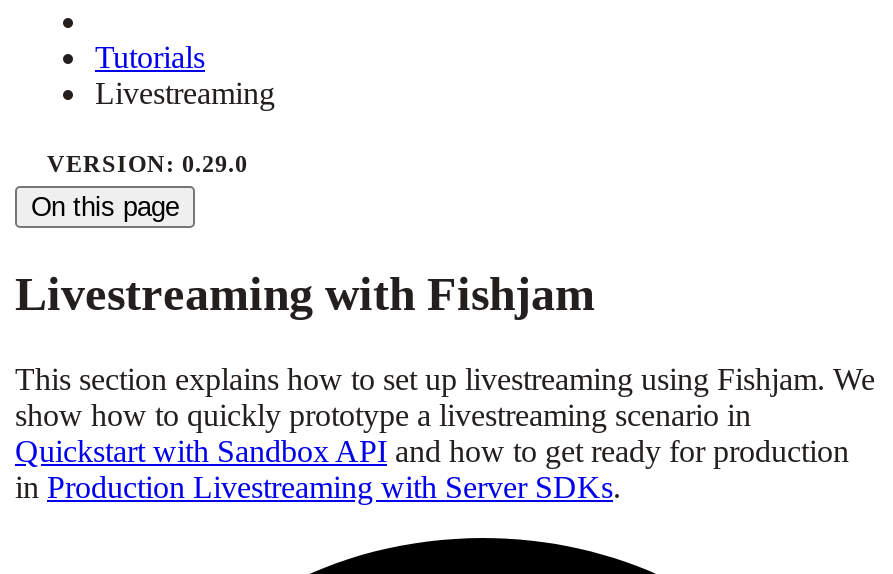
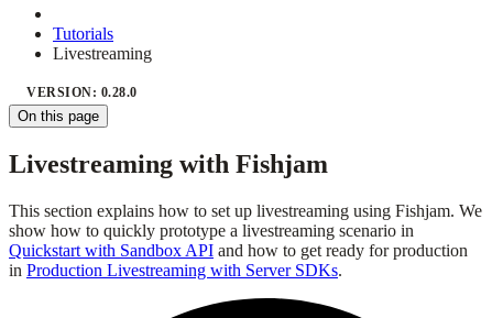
[47,150,248,178] VERSION: 0.29.0 -> [26,85,137,100] VERSION: 0.28.0

